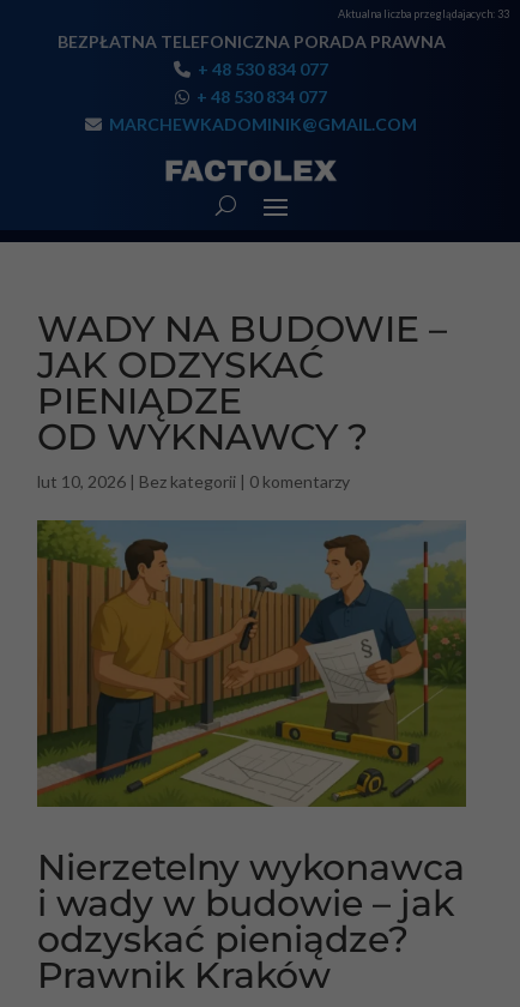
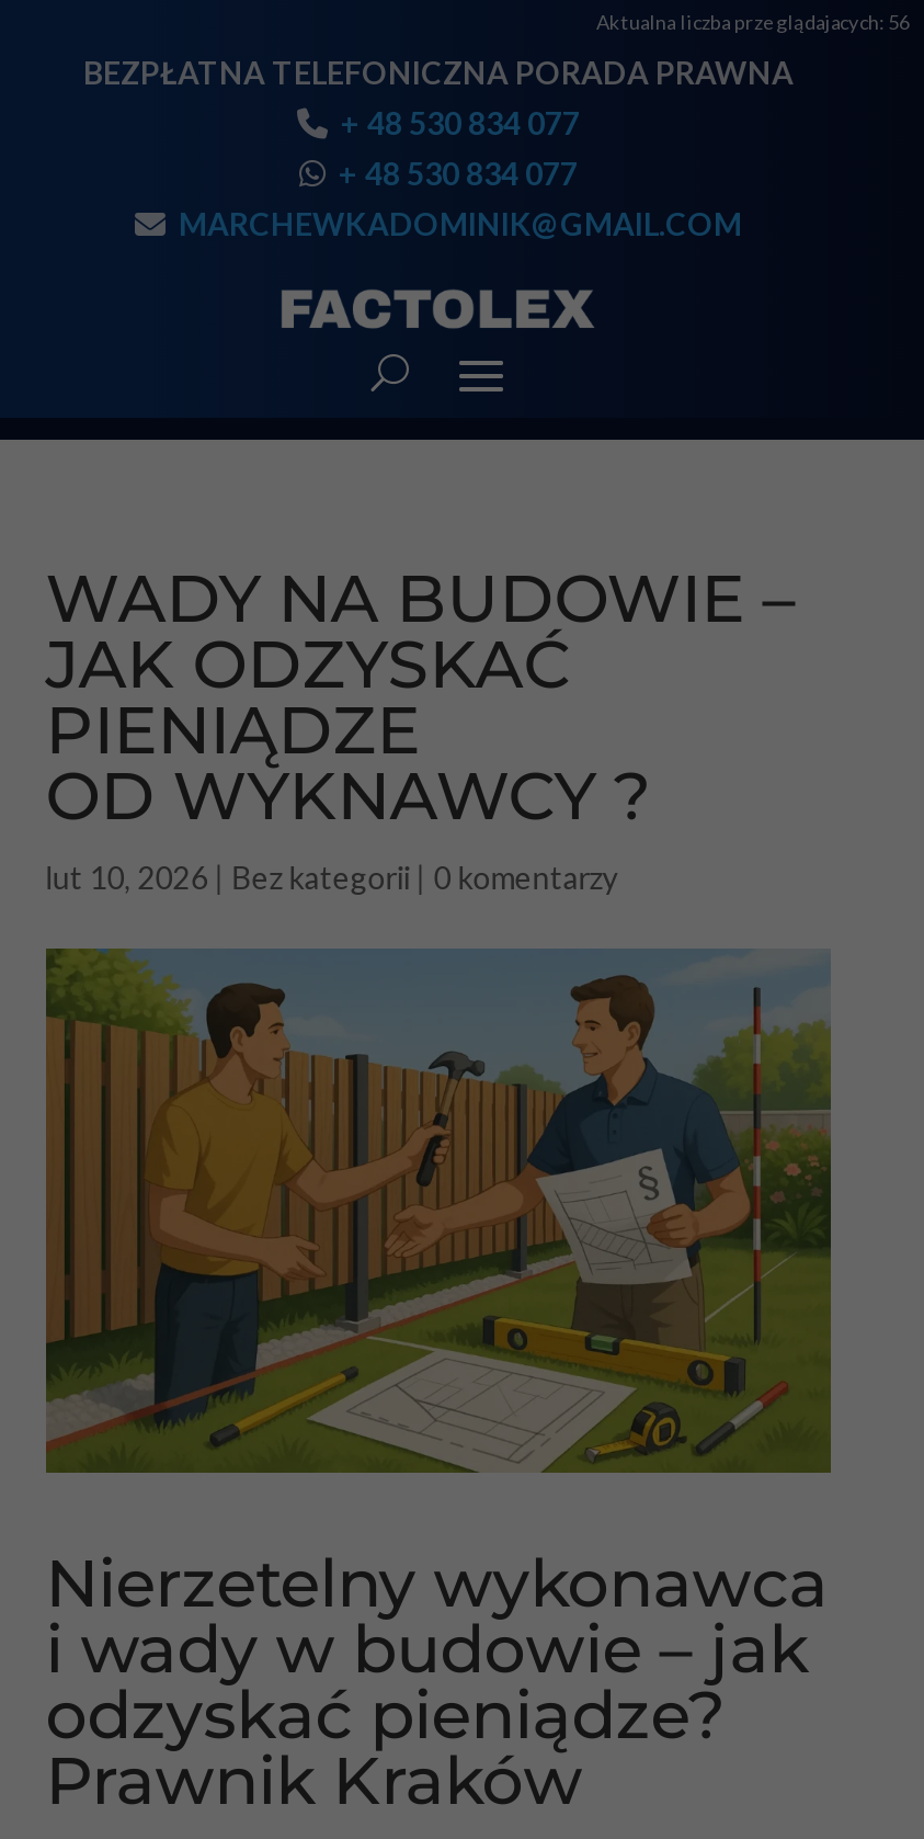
[338,7,509,20] Aktualna liczba przeglądajacych: 33 -> [596,10,910,34] Aktualna liczba przeglądajacych: 56

